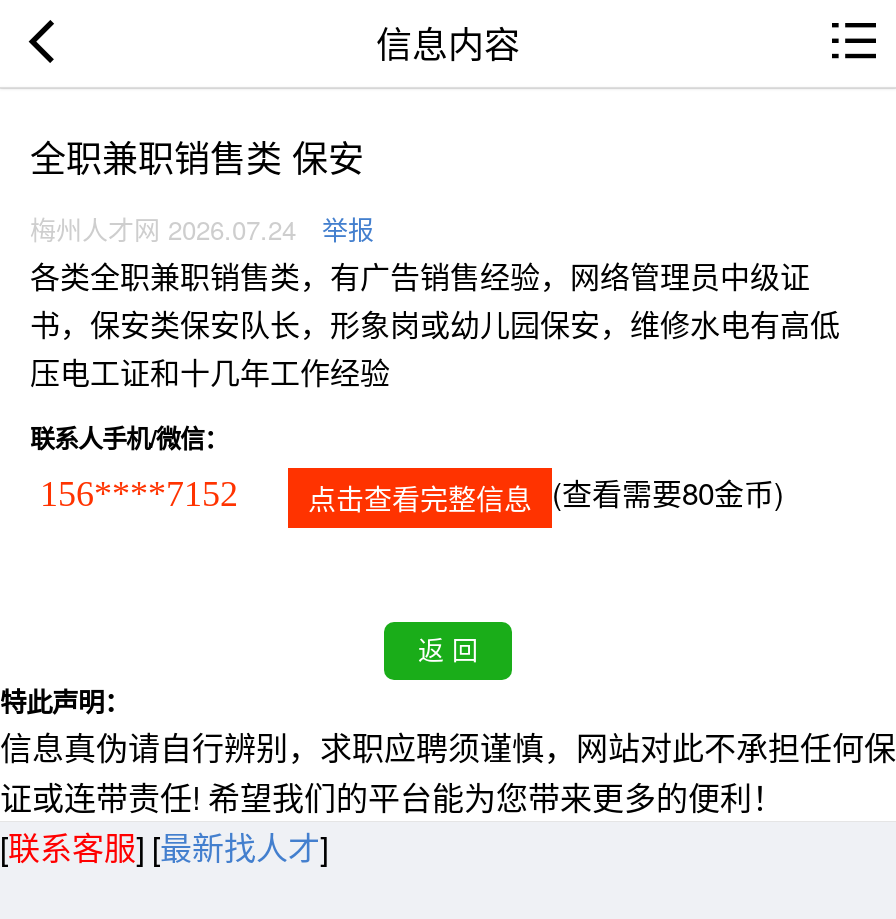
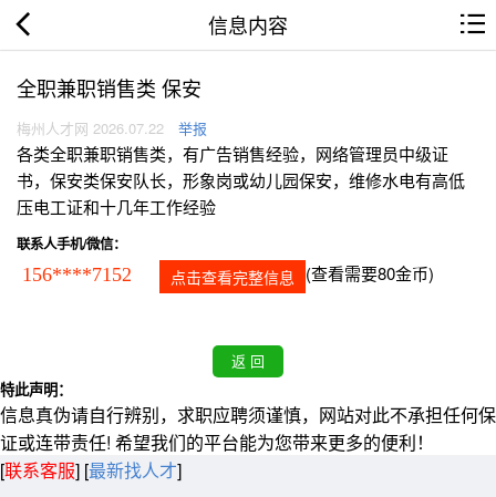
[30,210,374,248] 梅州人才网 2026.07.24 举报 -> [17,118,207,139] 梅州人才网 2026.07.22 举报

